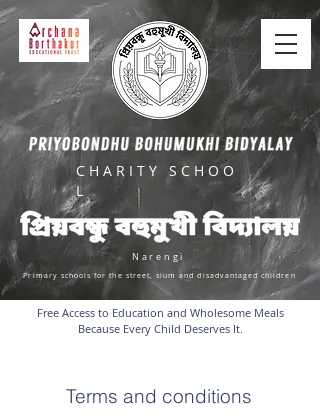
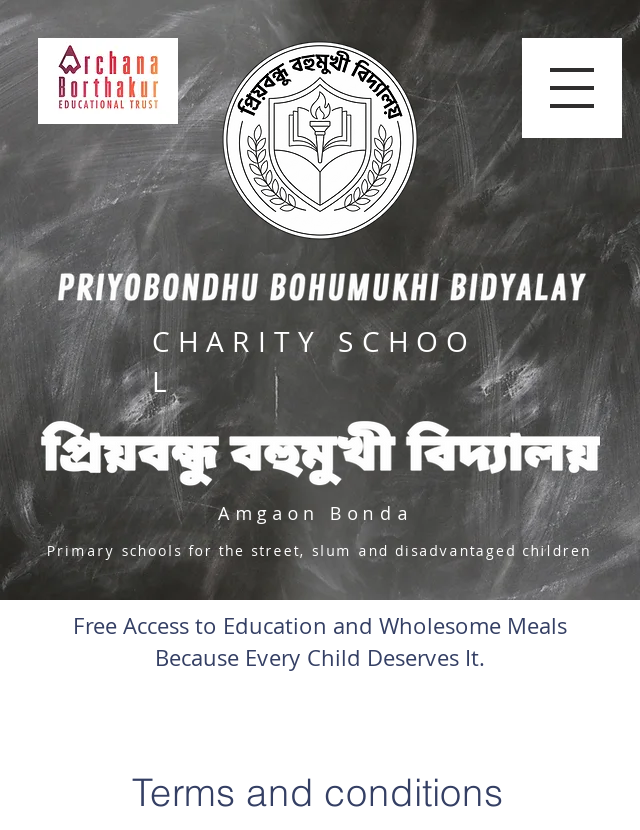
[132,251,185,263] Narengi -> [218,502,413,526] Amgaon Bonda

